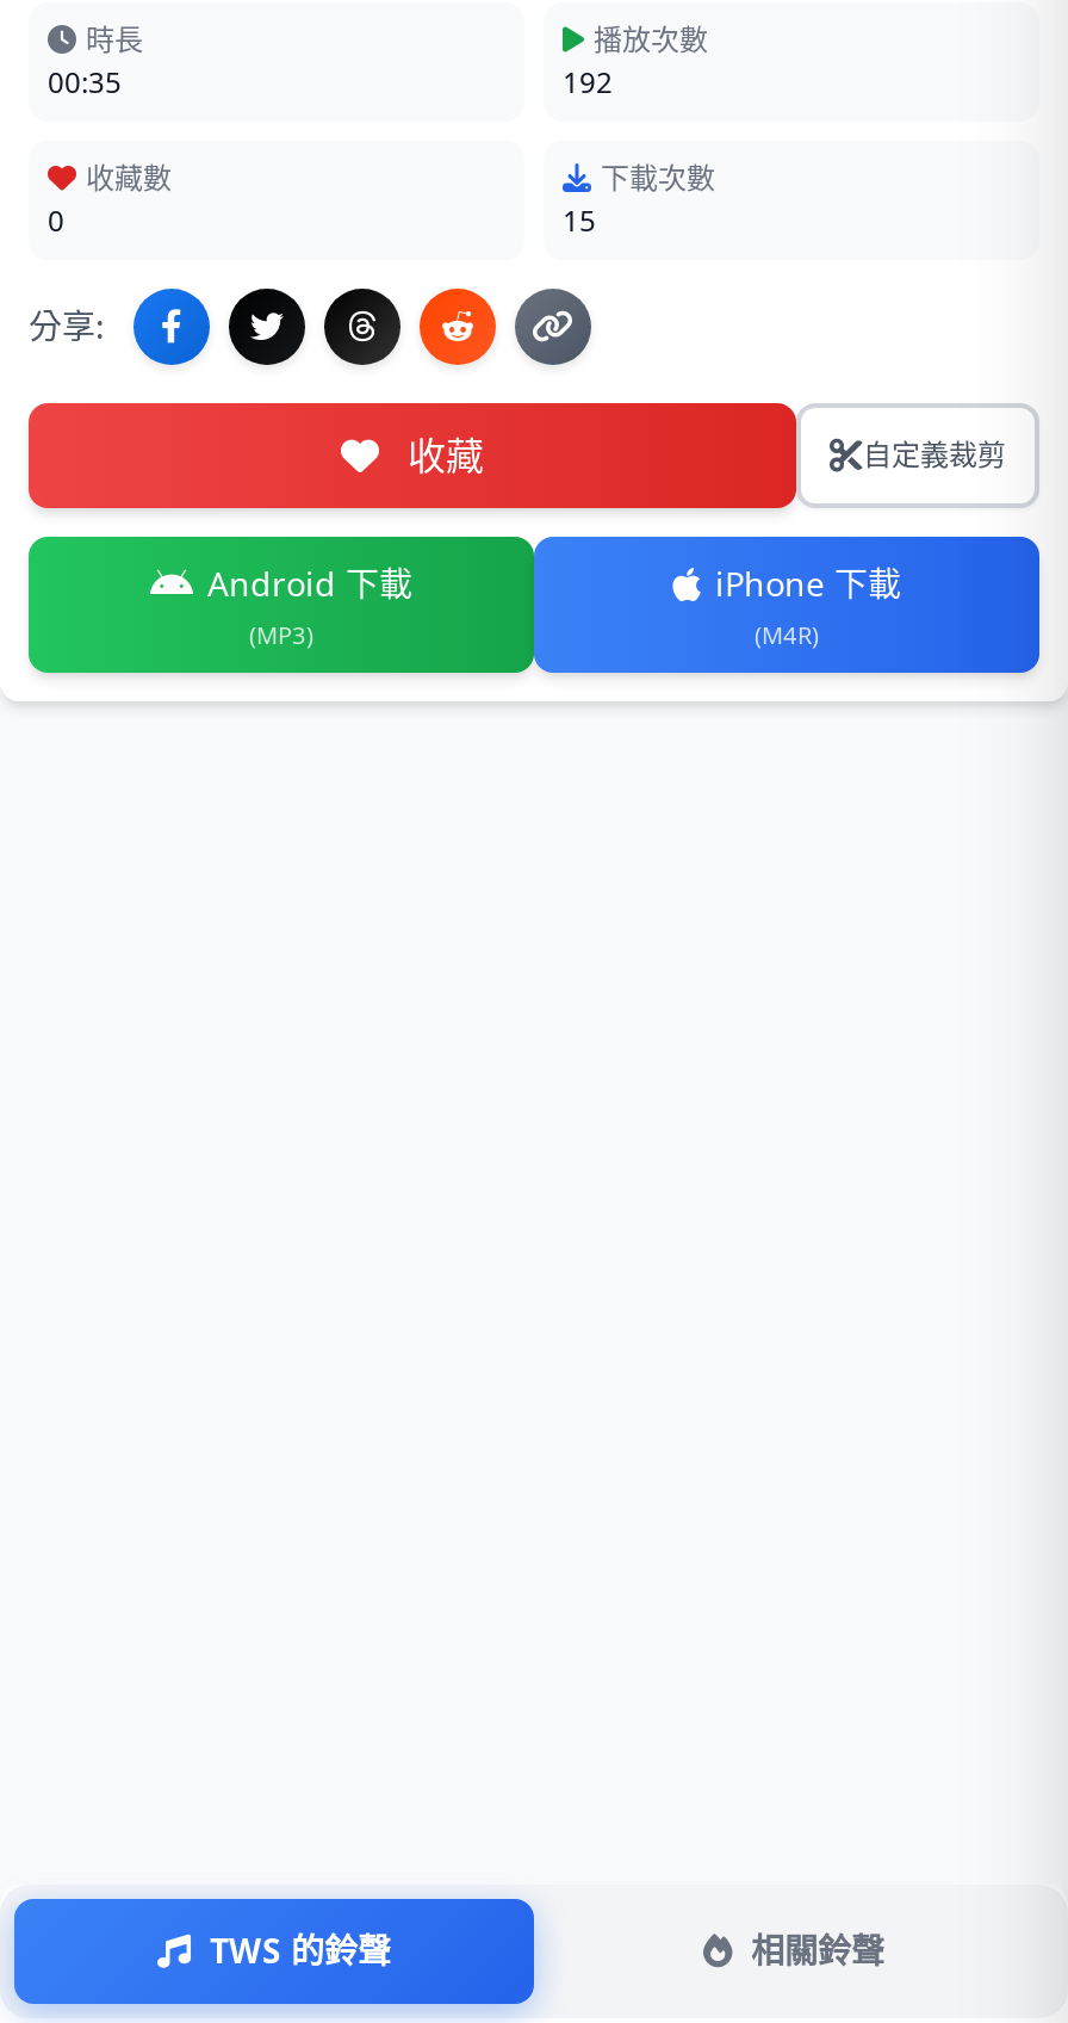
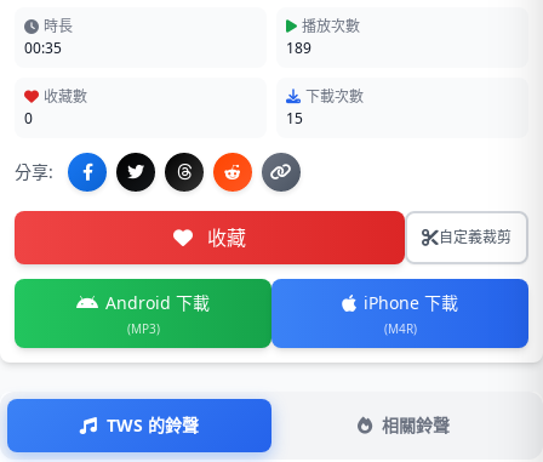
[563,62,613,103] 192 -> [286,38,311,58] 189

